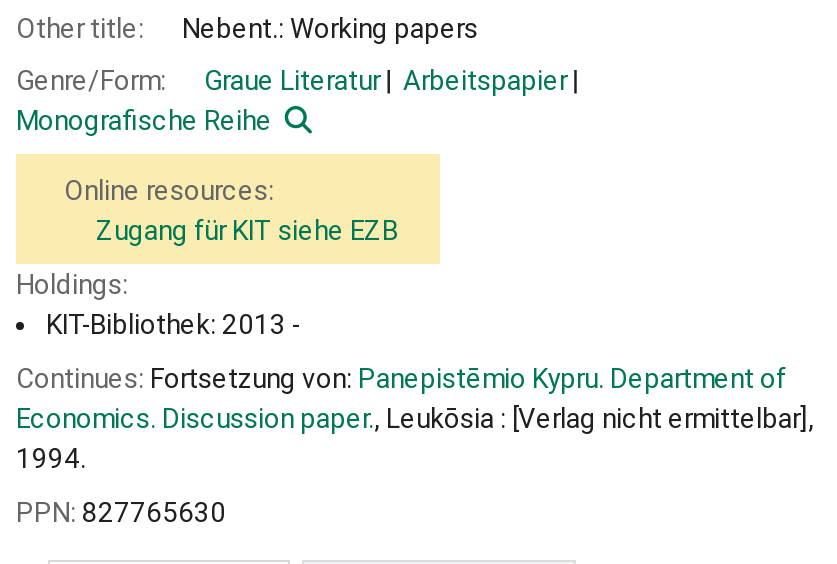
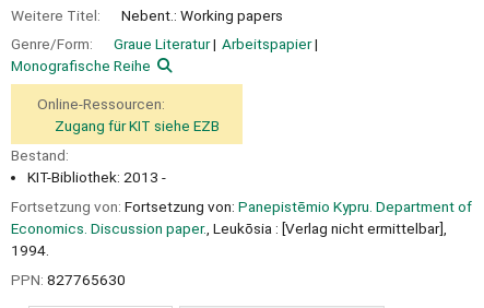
[16,11,150,43] Other title: -> [11,6,104,23] Weitere Titel:
[64,174,274,206] Online resources: -> [37,95,165,113] Online-Ressourcen:
[16,268,128,300] Holdings: -> [11,146,69,164] Bestand:
[16,361,786,393] Continues: Fortsetzung von: Panepistēmio Kypru. Department of -> [11,197,472,215] Fortsetzung von: Fortsetzung von: Panepistēmio Kypru. Department of

